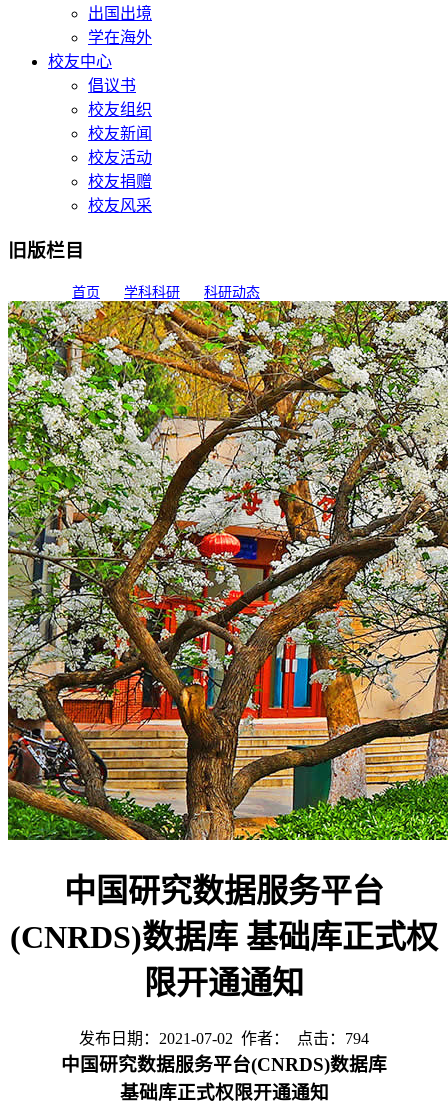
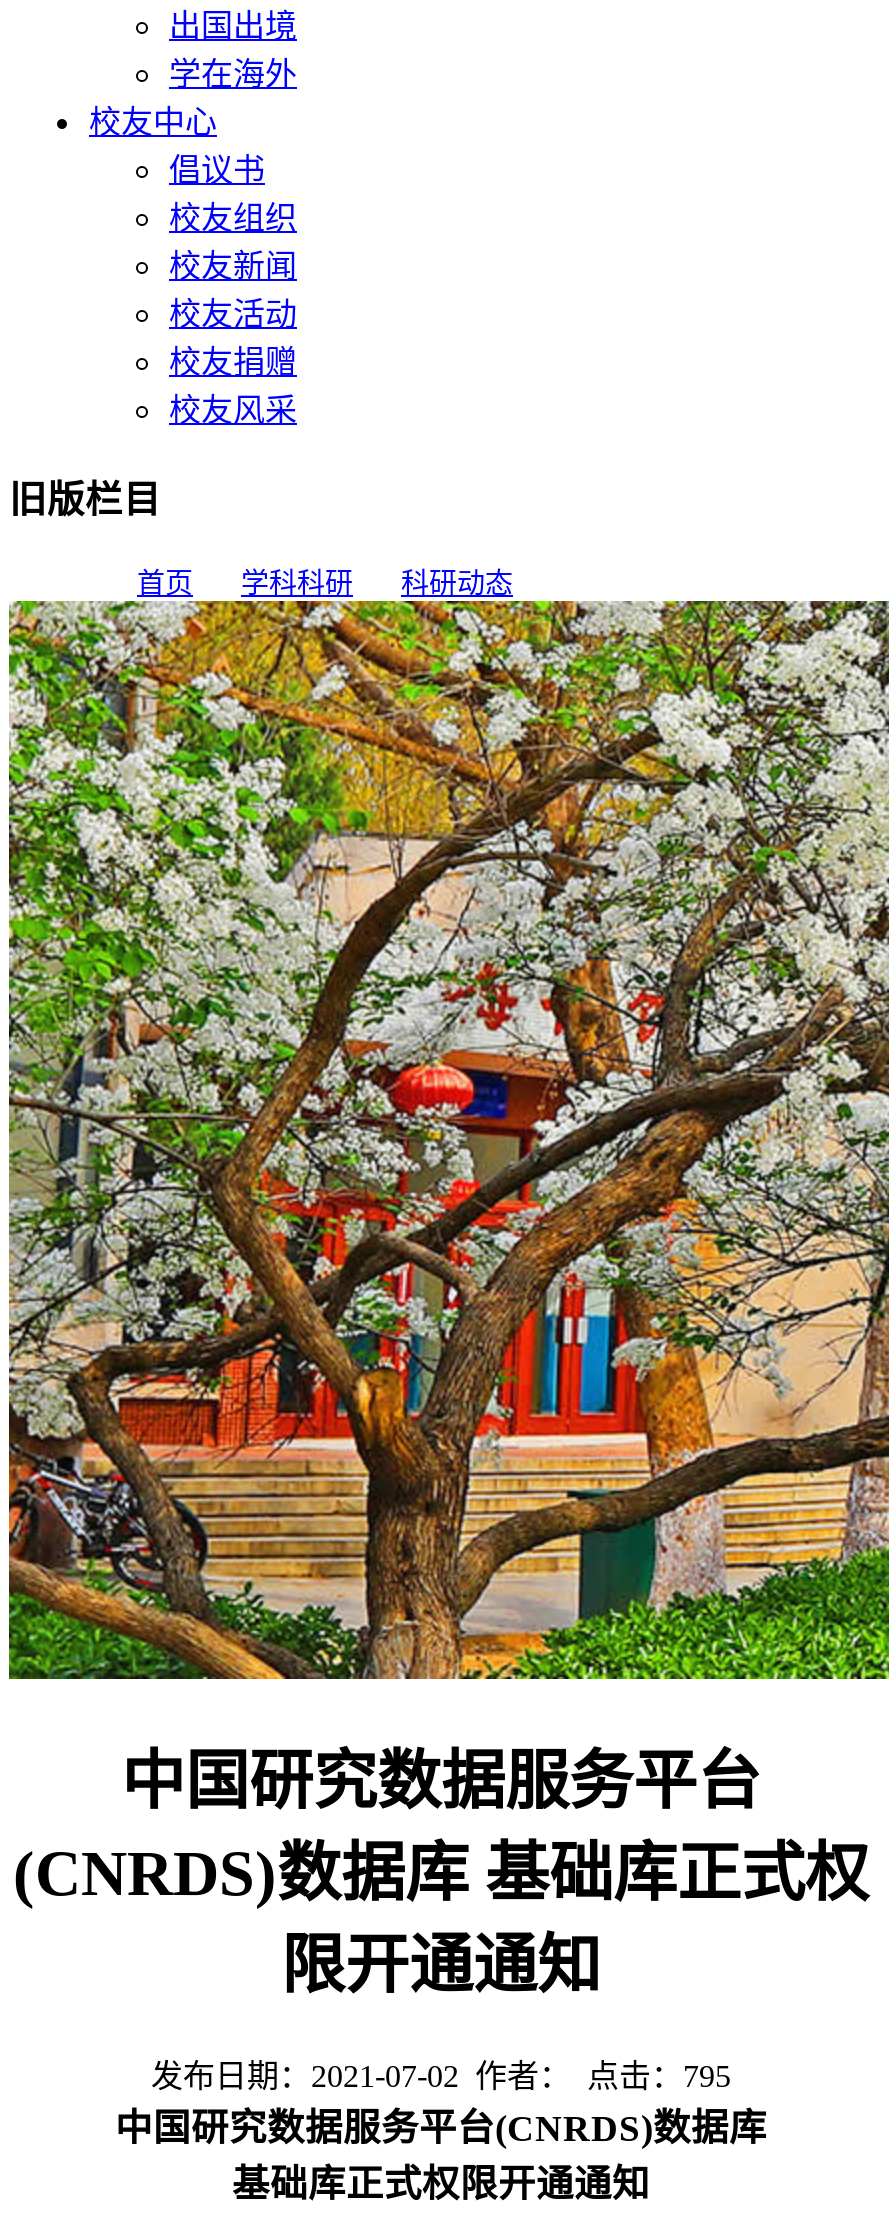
[79,1030,369,1047] 发布日期：2021-07-02 作者： 点击：794 -> [151,2058,731,2092] 发布日期：2021-07-02 作者： 点击：795

